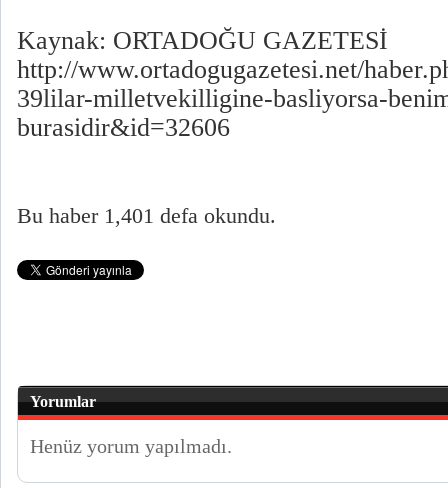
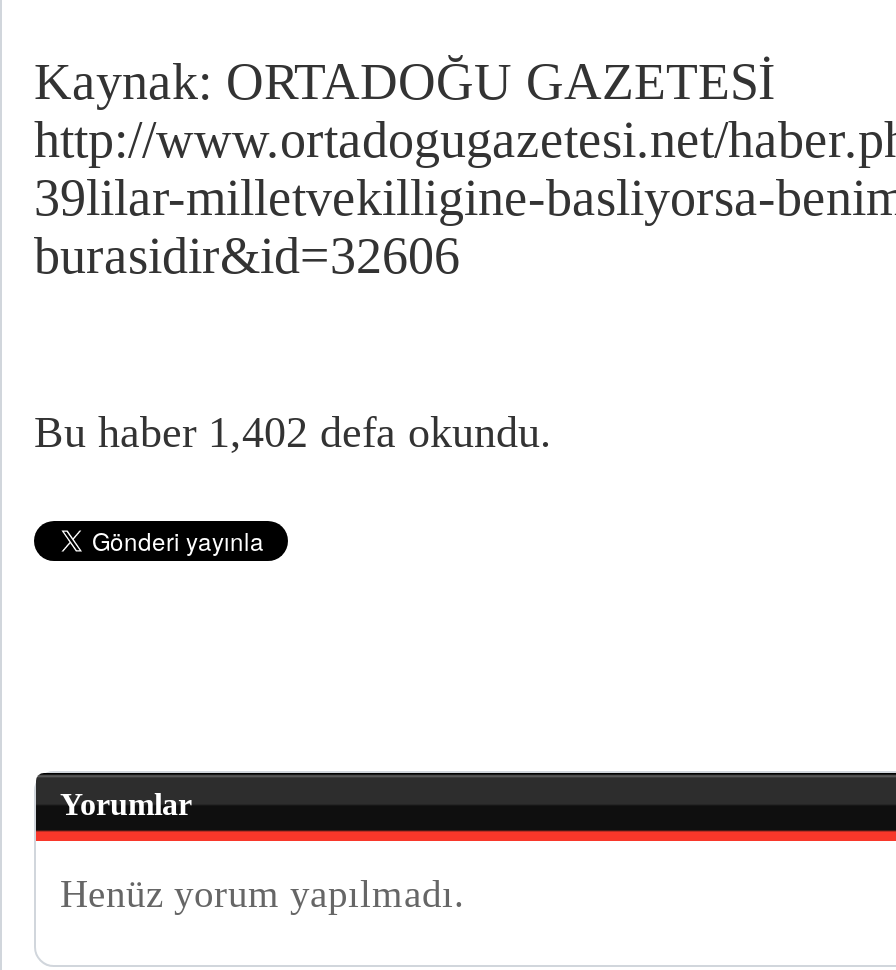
[17,204,276,228] Bu haber 1,401 defa okundu. -> [34,409,552,457] Bu haber 1,402 defa okundu.

